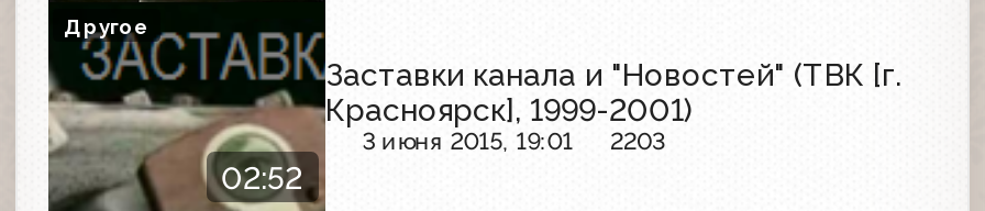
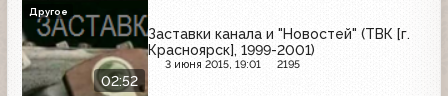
[610,128,665,156] 2203 -> [277,58,300,71] 2195

